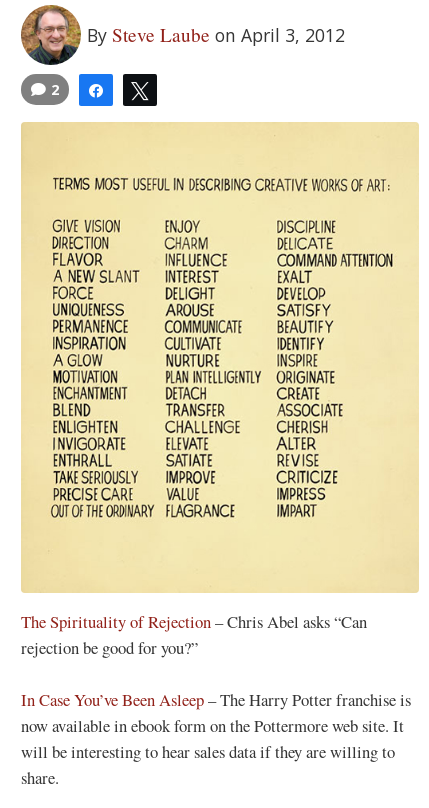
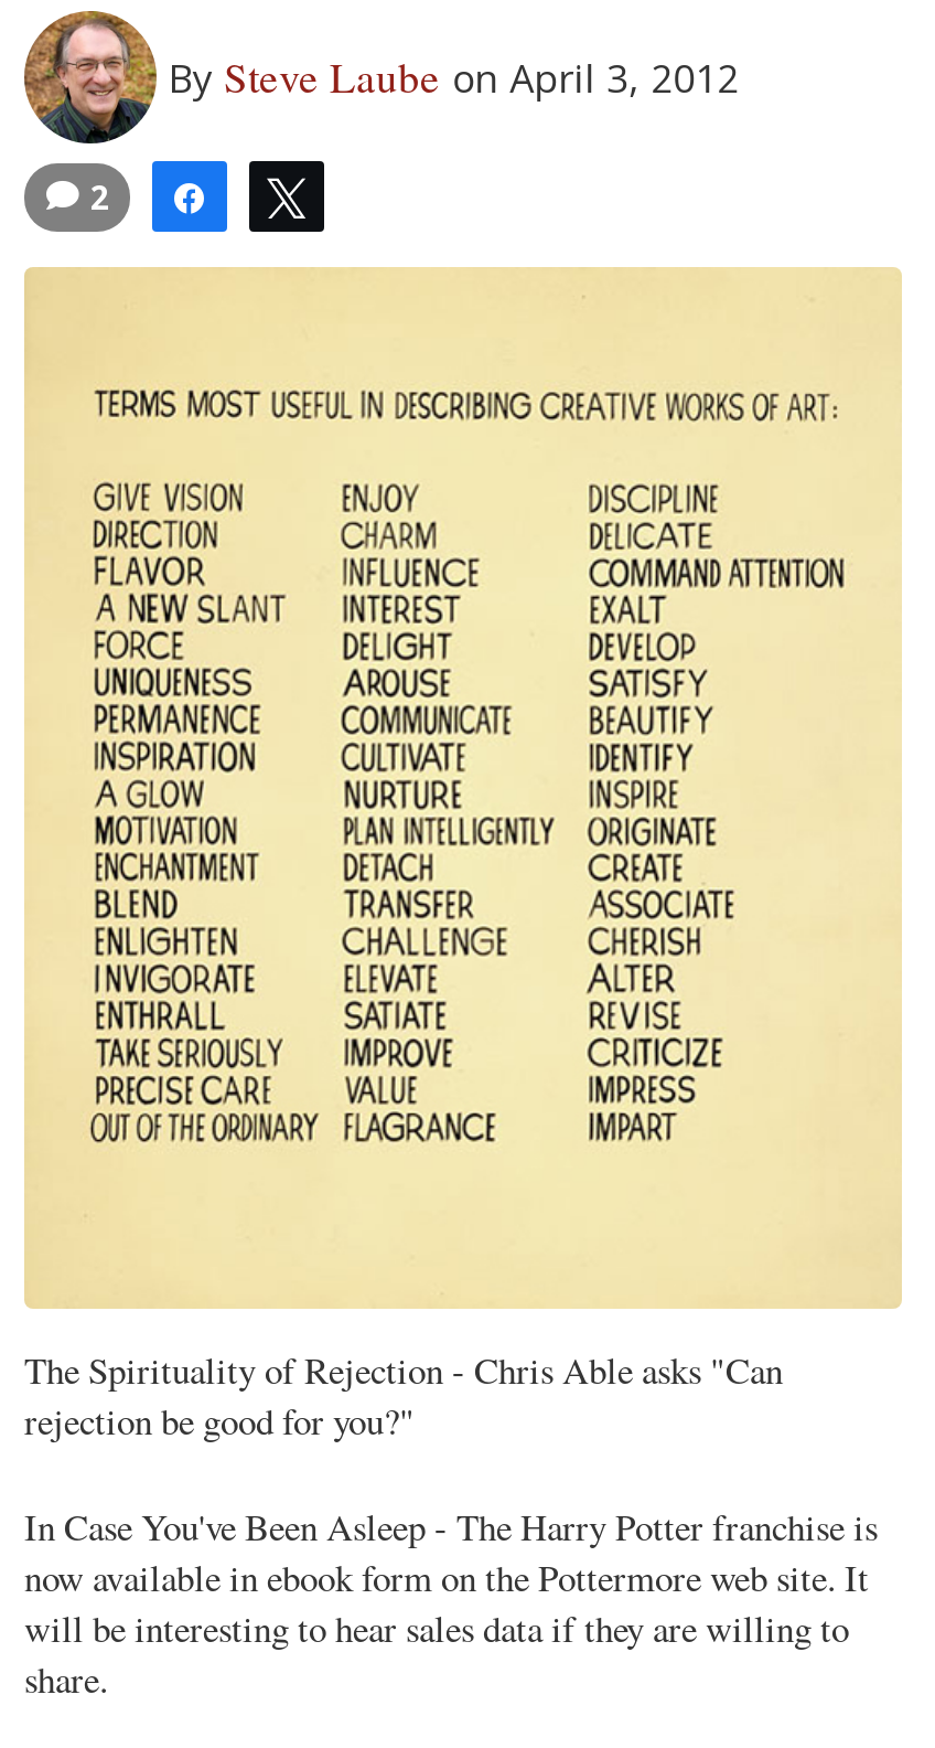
[21,610,367,633] The Spirituality of Rejection – Chris Abel asks “Can -> [24,1343,783,1394] The Spirituality of Rejection - Chris Able asks "Can
[21,636,198,659] rejection be good for you?” -> [24,1394,415,1445] rejection be good for you?"
[21,688,411,711] In Case You’ve Been Asleep – The Harry Potter franchise is -> [24,1501,878,1552] In Case You've Been Asleep - The Harry Potter franchise is

